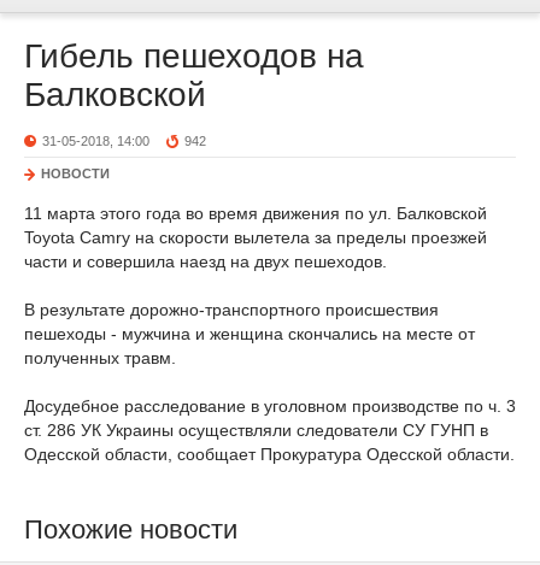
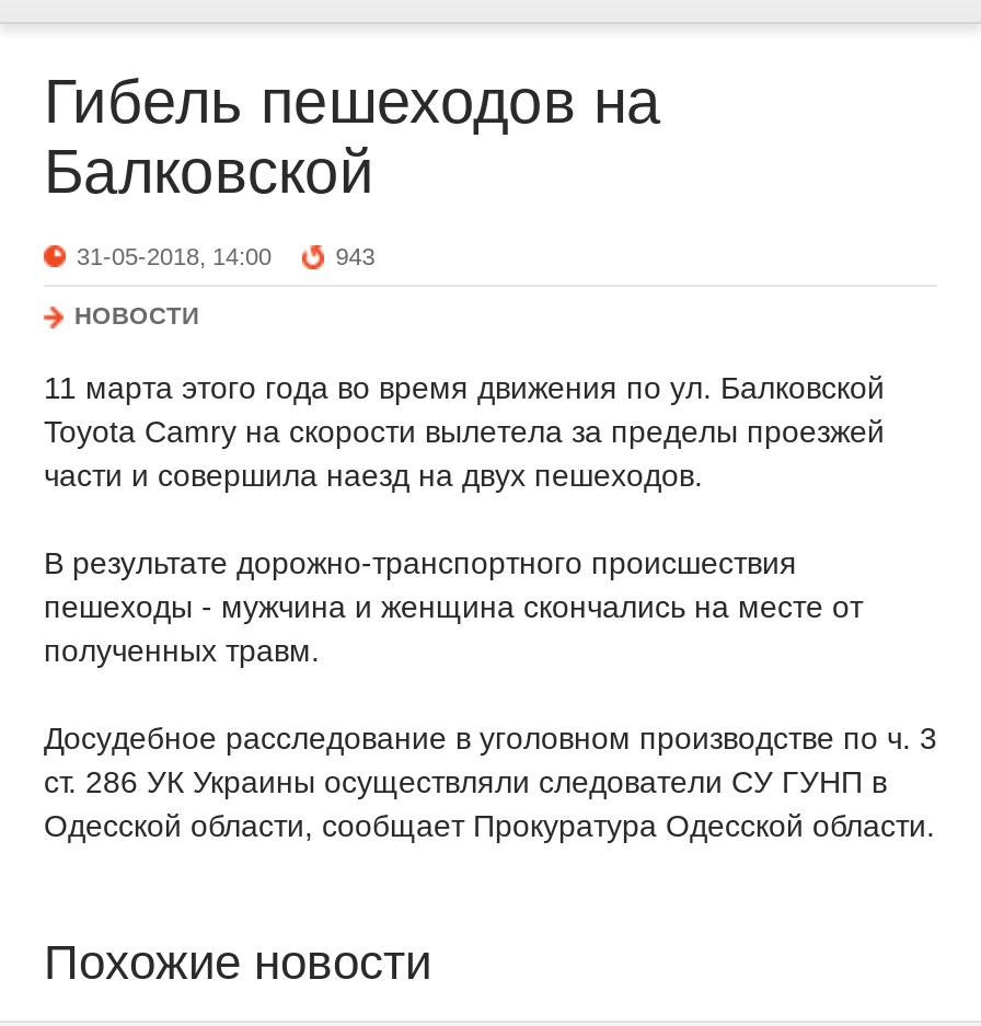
[185,134,206,148] 942 -> [335,243,375,269] 943

